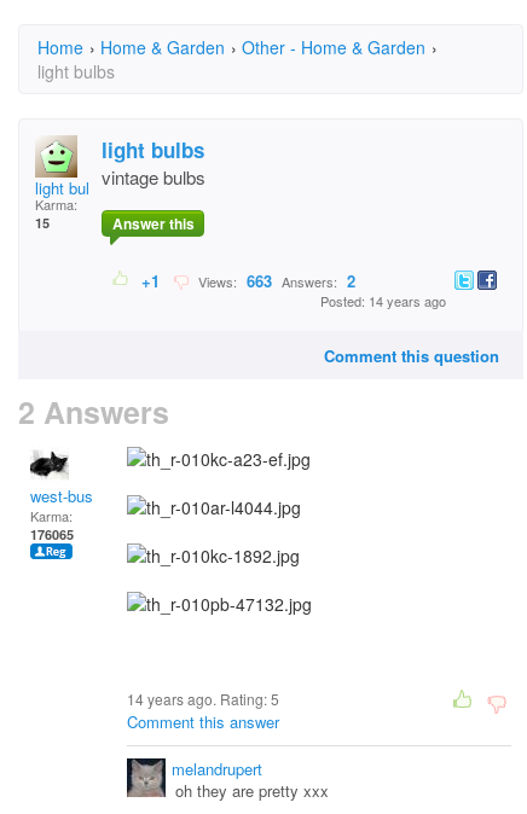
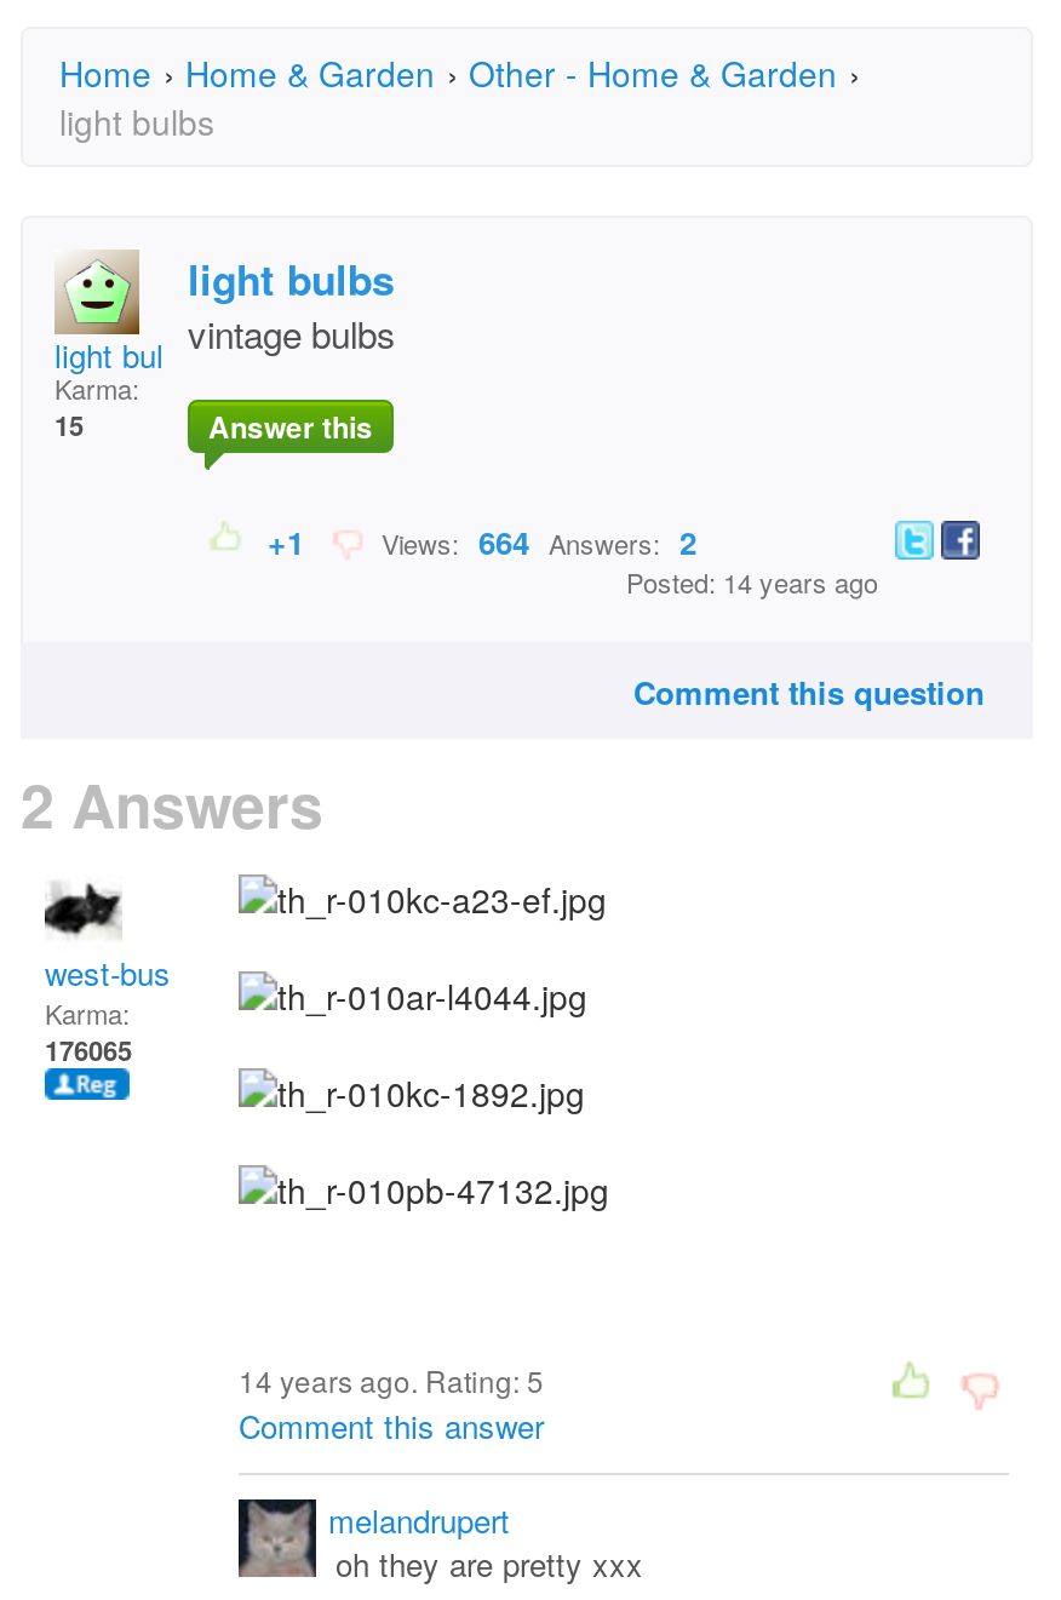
[191,269,355,292] Views: 663 Answers: 2 -> [367,519,696,565] Views: 664 Answers: 2

